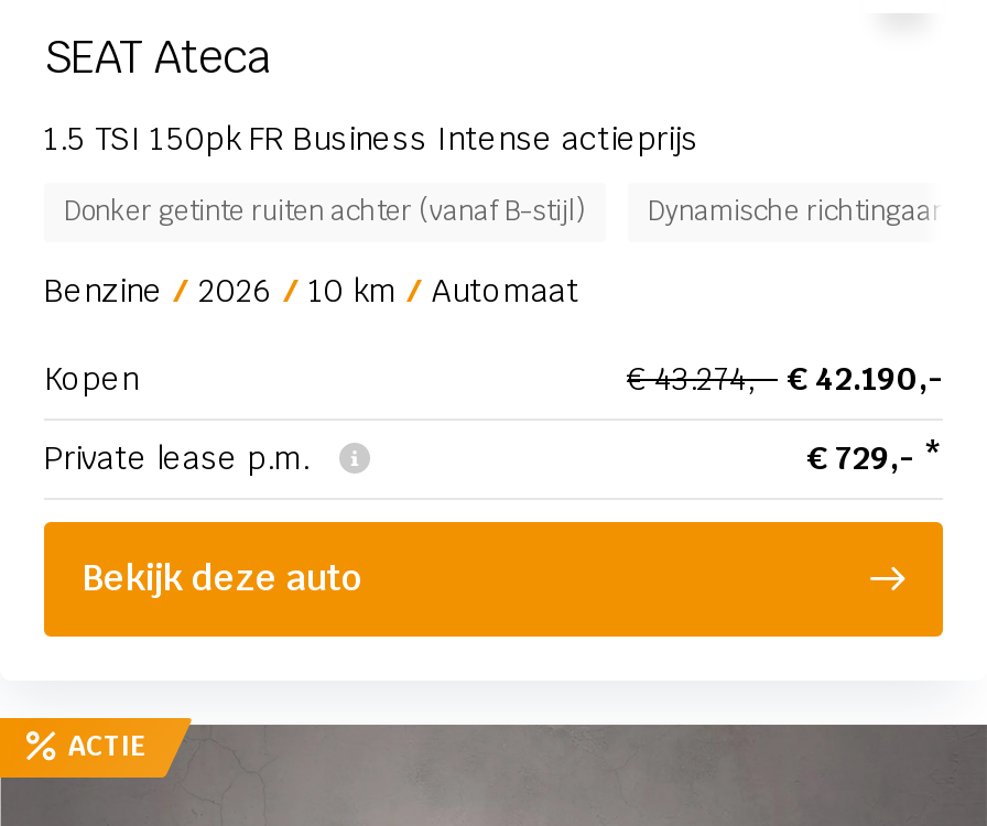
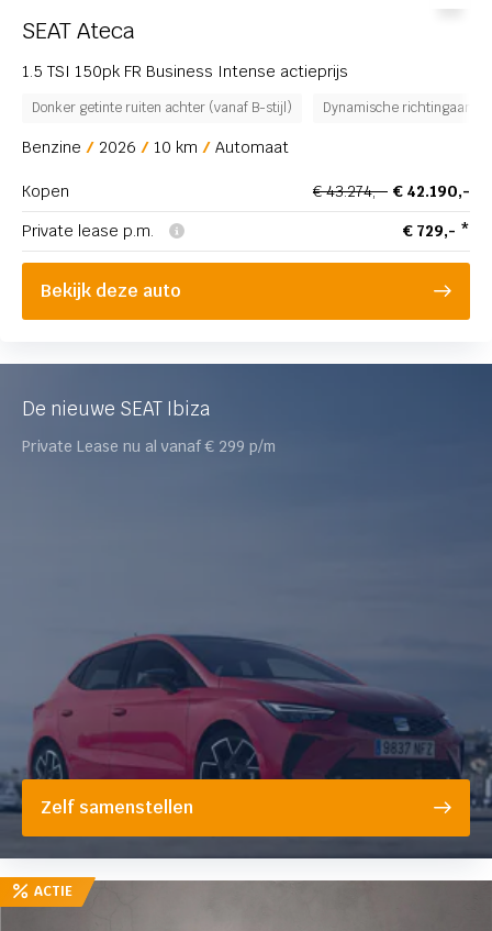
none -> [3,363,489,860] [image] | De nieuwe SEAT Ibiza | Private Lease nu al vanaf € 299 p/m
none -> [41,796,193,819] Zelf samenstellen

